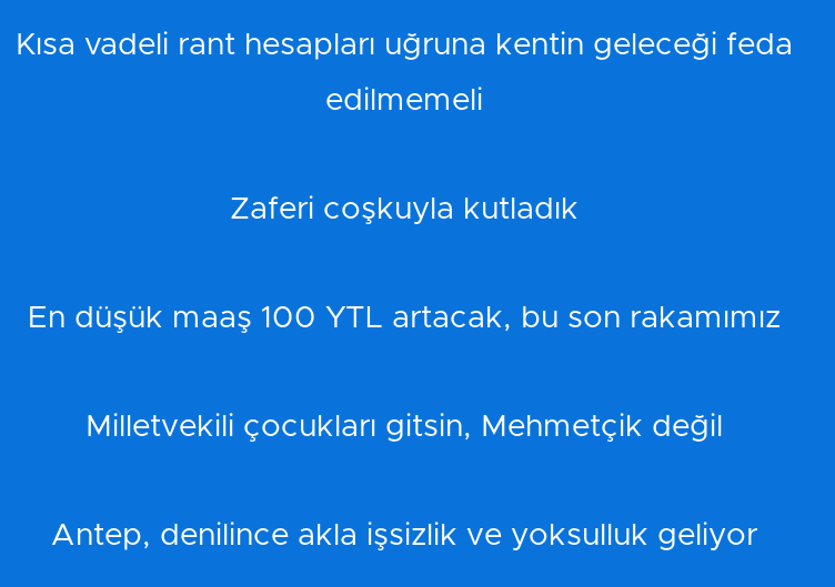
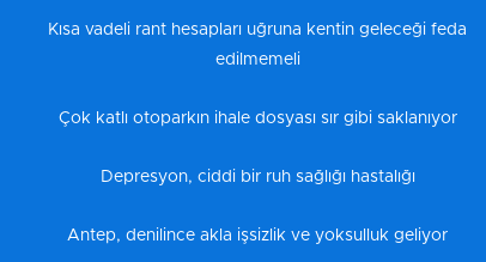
[28,194,781,443] Zaferi coşkuyla kutladık | En düşük maaş 100 YTL artacak, bu son rakamımız | Milletvekili çocukları gitsin, Mehmetçik değil -> [58,110,457,185] Çok katlı otoparkın ihale dosyası sır gibi saklanıyor | Depresyon, ciddi bir ruh sağlığı hastalığı

